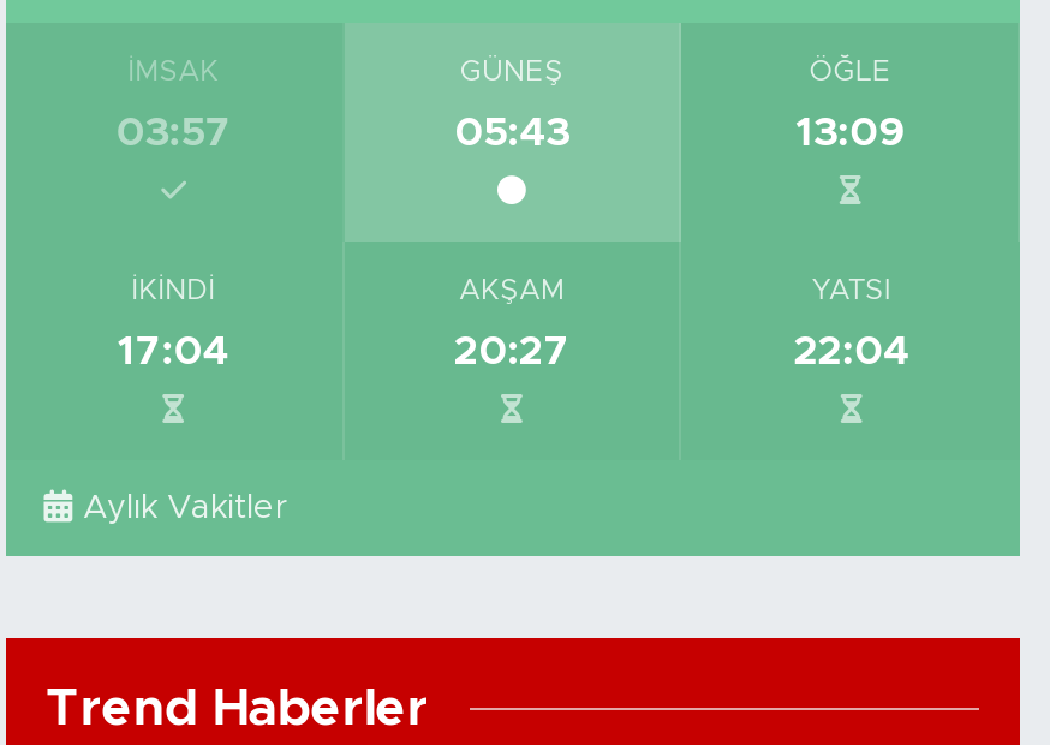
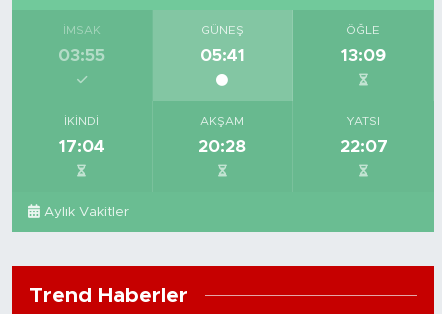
[116,111,231,151] 03:57 -> [58,46,105,63] 03:55
[454,111,569,151] 05:43 -> [200,46,245,63] 05:41
[454,329,569,370] 20:27 -> [198,137,246,154] 20:28
[794,329,909,370] 22:04 -> [340,137,388,154] 22:07

